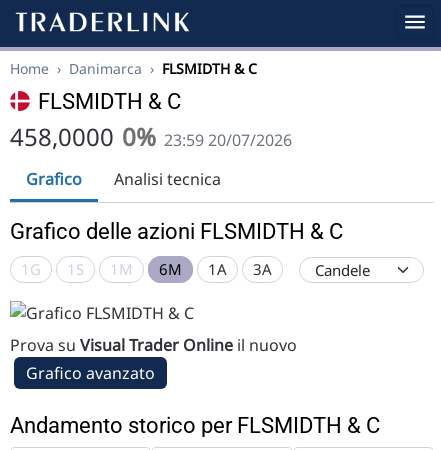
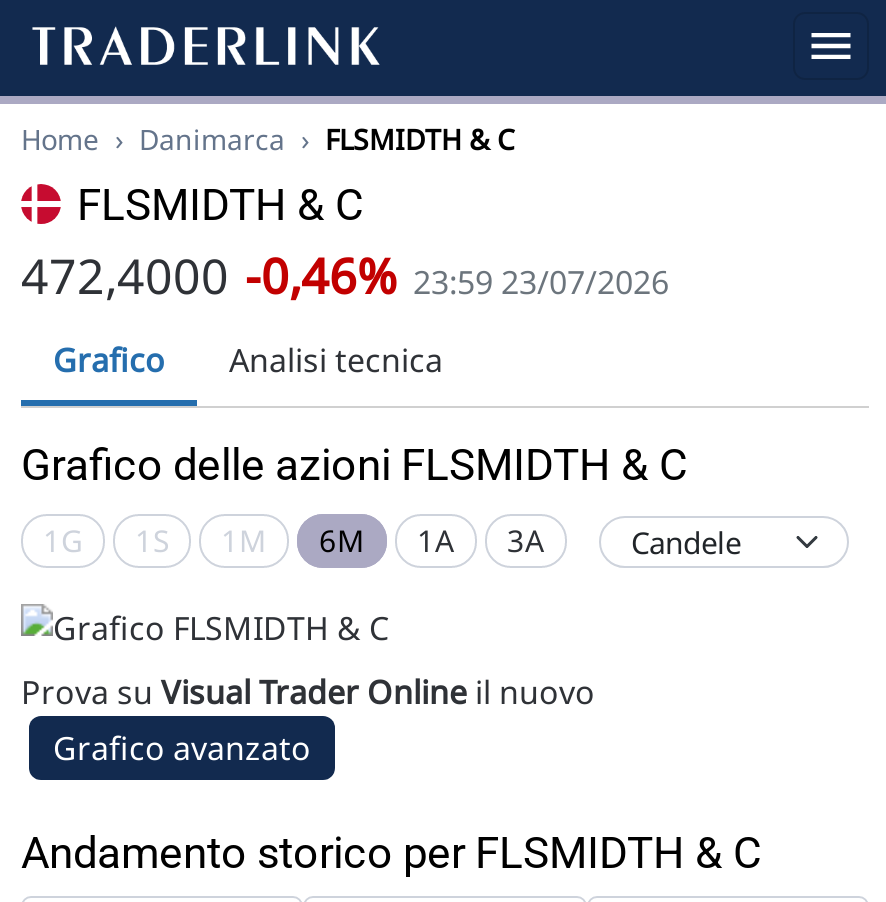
[10,120,292,153] 458,0000 0% 23:59 20/07/2026 -> [21,242,669,308] 472,4000 -0,46% 23:59 23/07/2026

